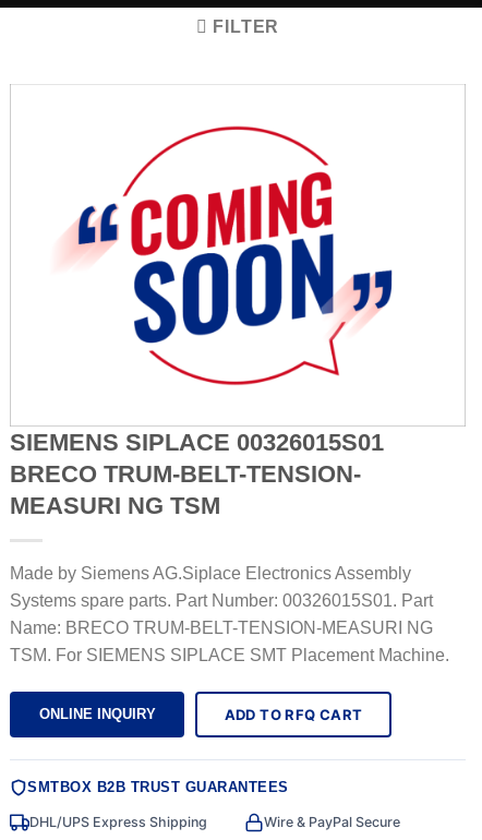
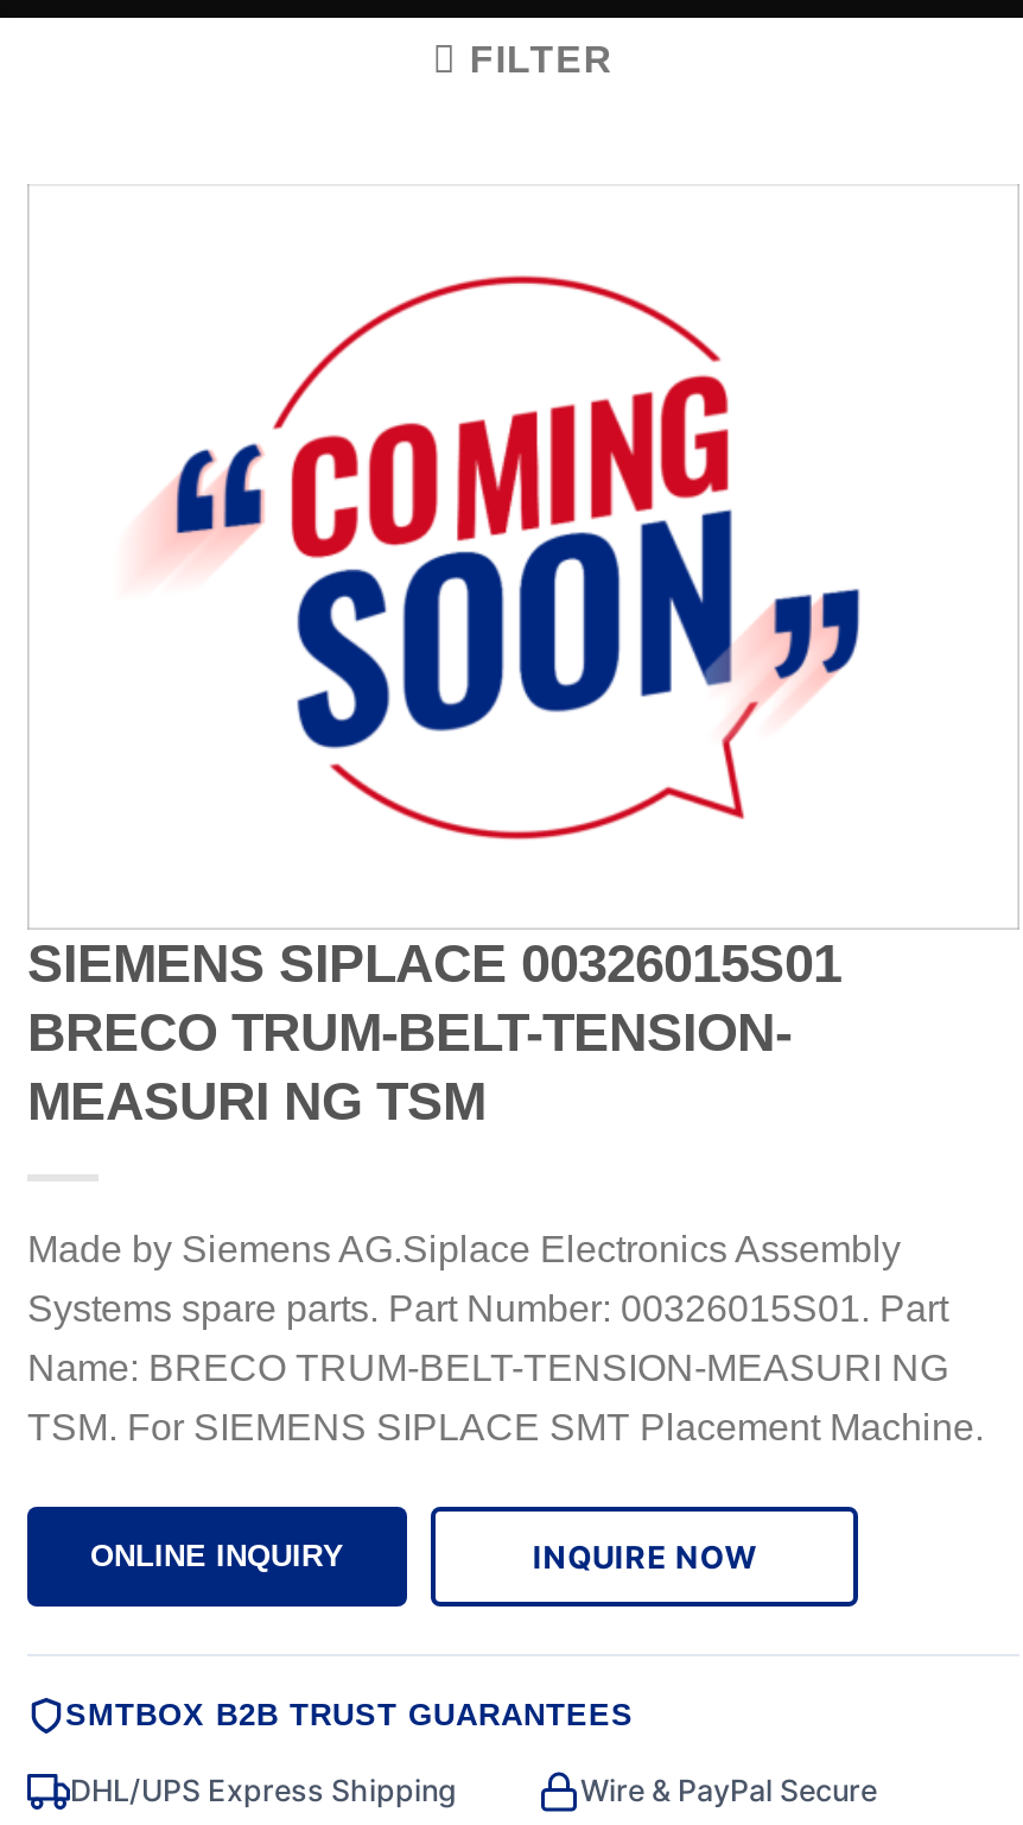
[224,705,362,723] ADD TO RFQ CART -> [532,1537,756,1575] INQUIRE NOW

